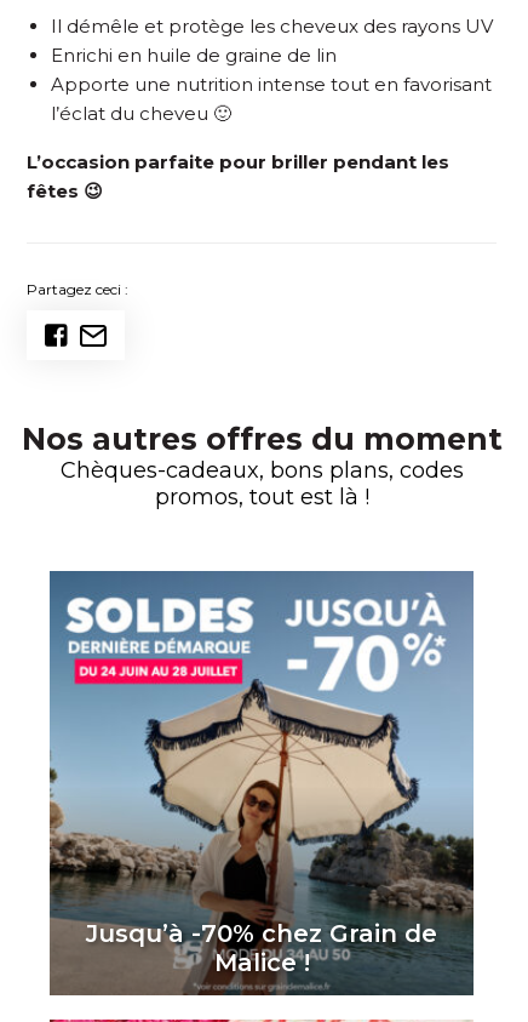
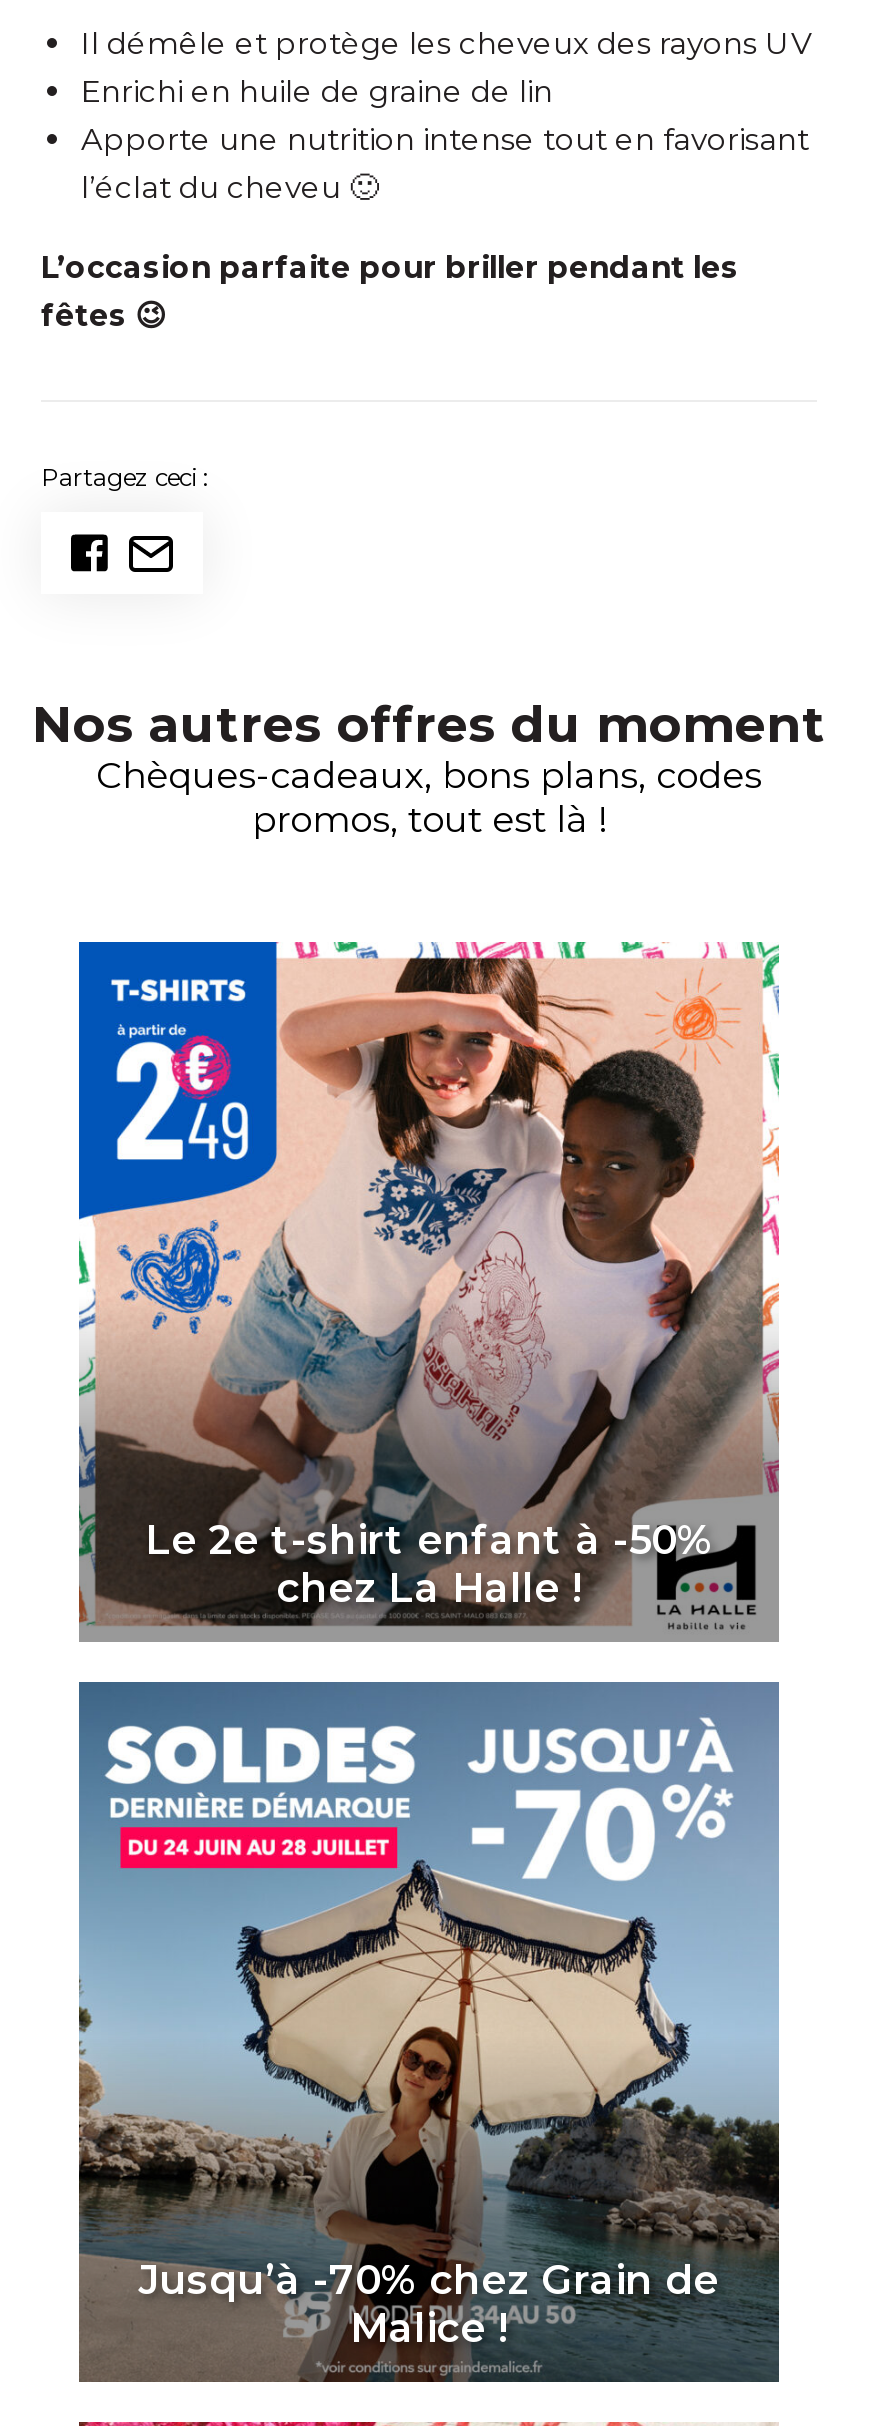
none -> [77,940,781,1640] [image] | Le 2e t-shirt enfant à -50% | chez La Halle !

